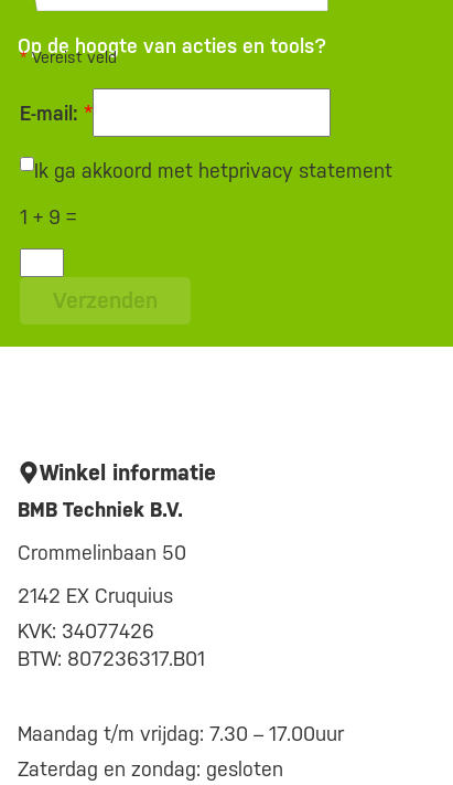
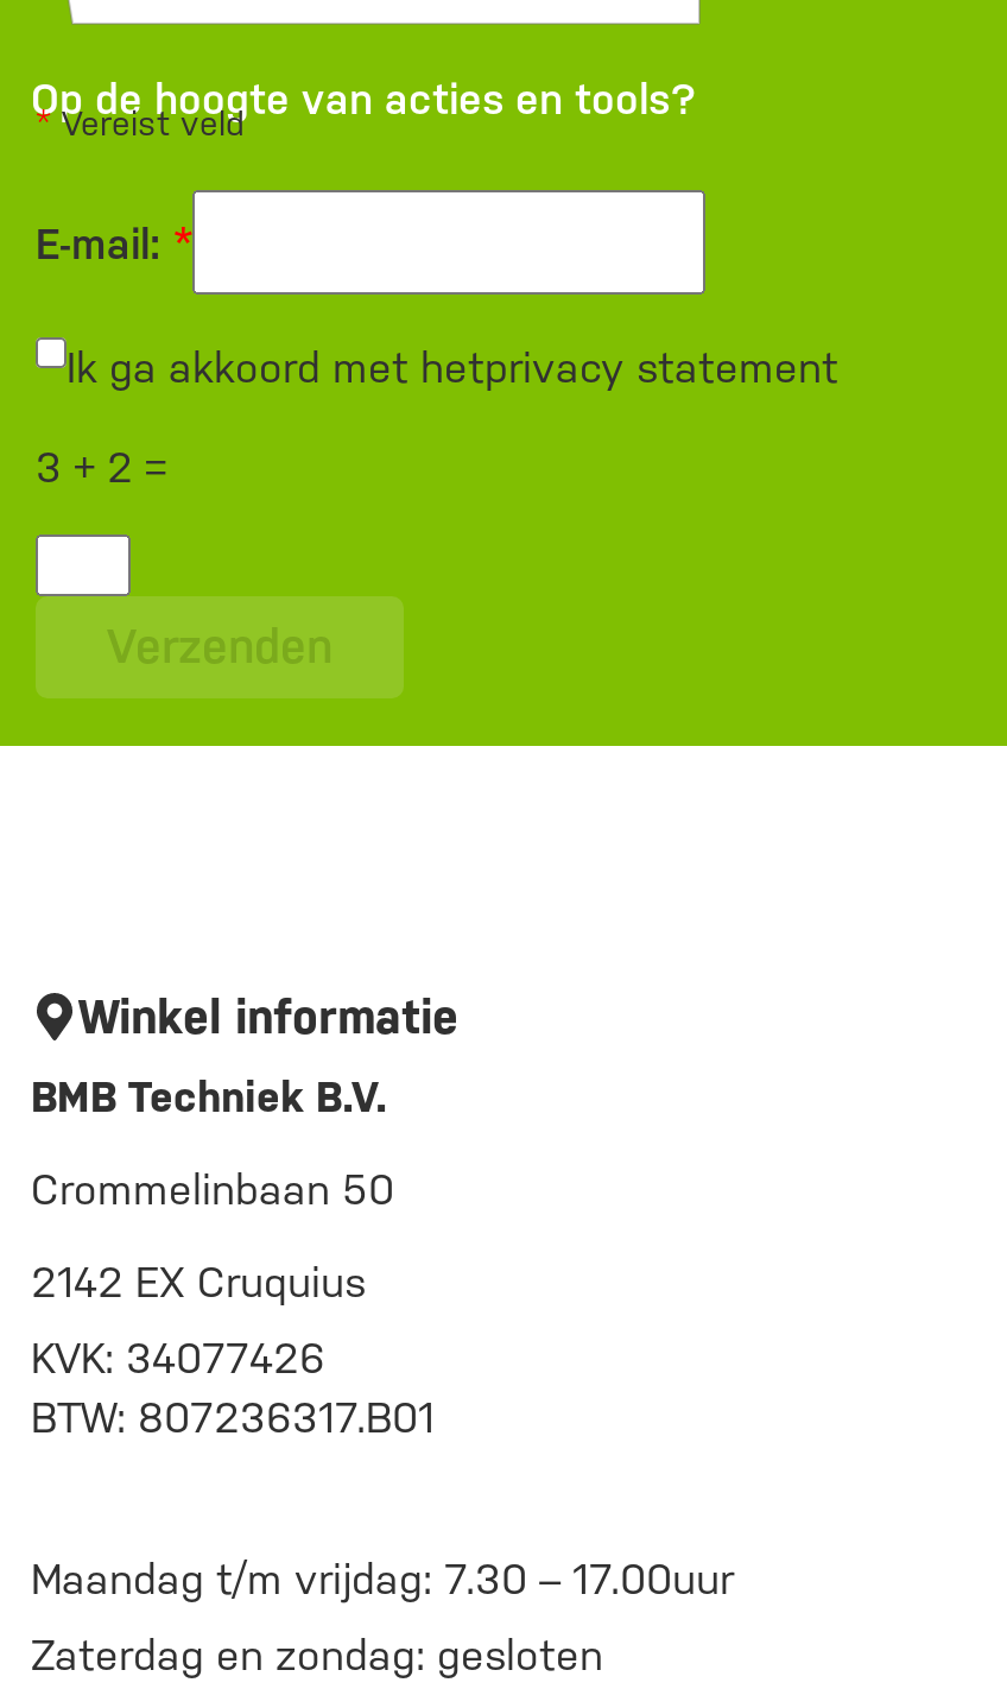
[20,206,76,229] 1 + 9 = -> [36,443,166,493] 3 + 2 =

